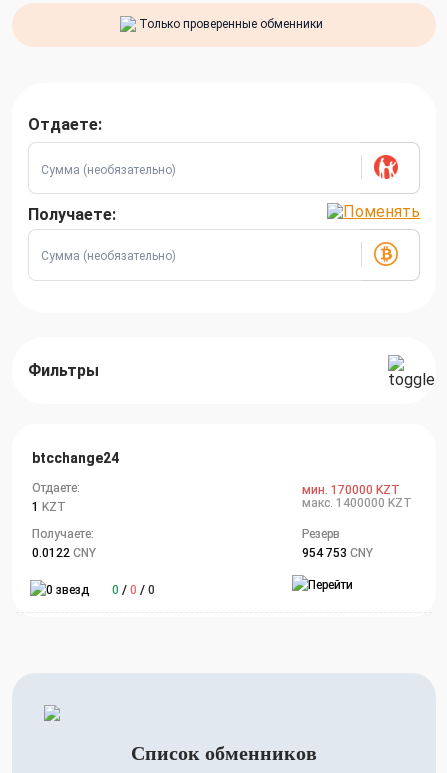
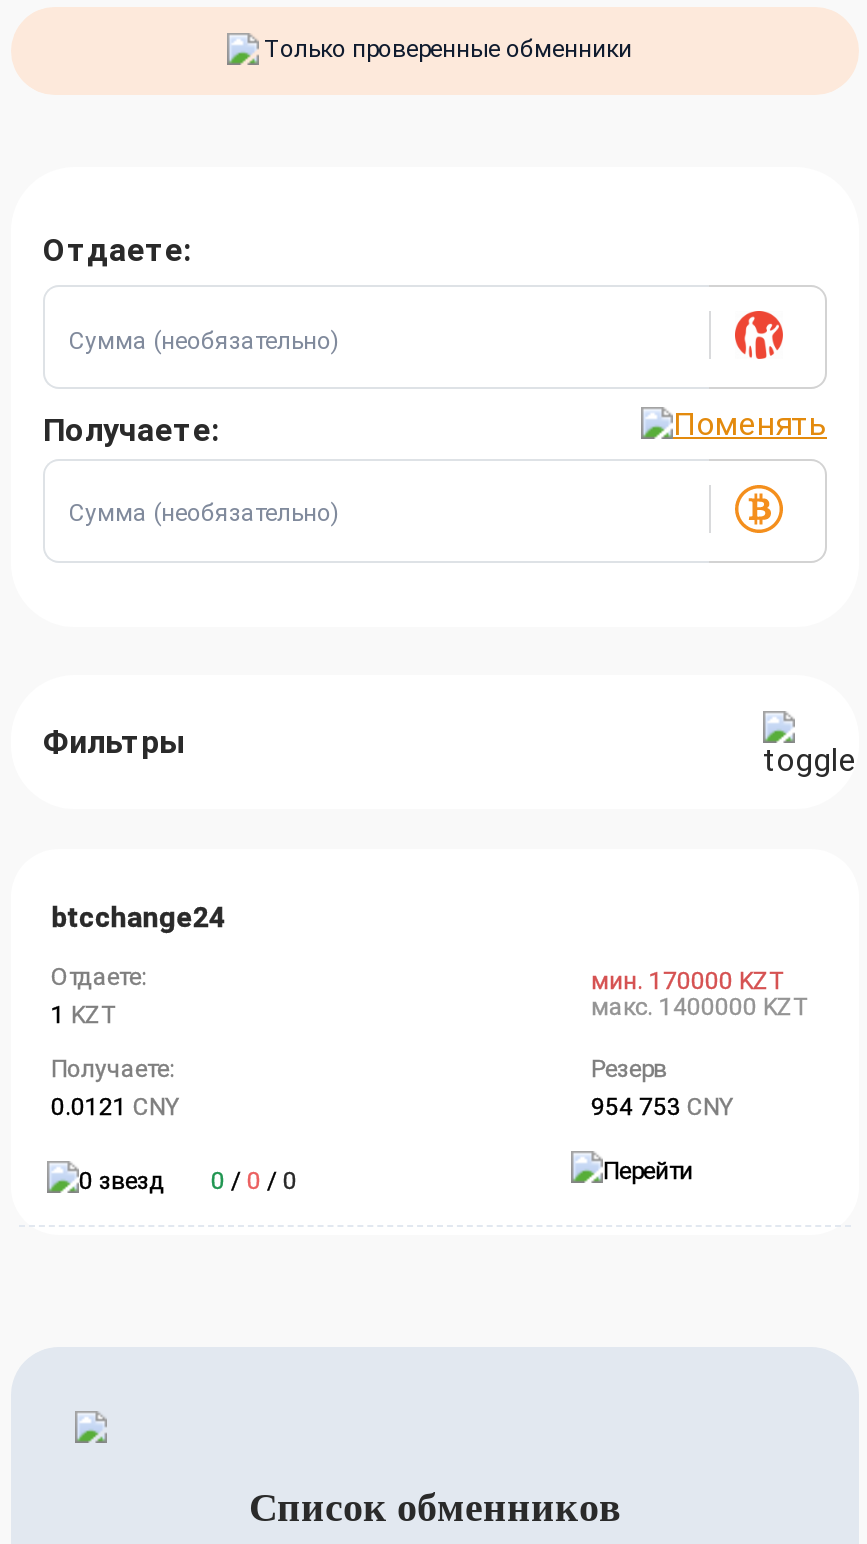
[32,546,96,560] 0.0122 CNY -> [51,1093,179,1121] 0.0121 CNY

